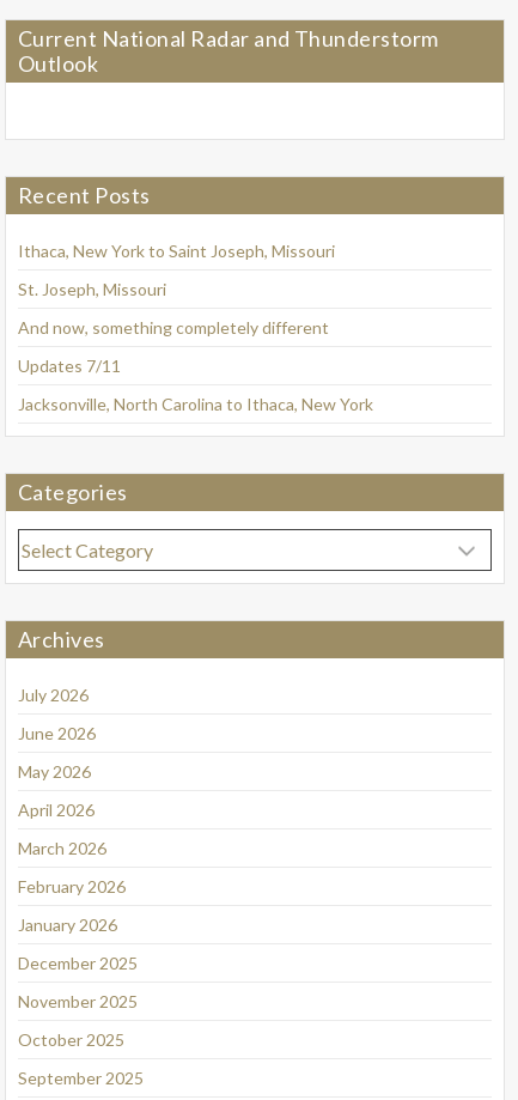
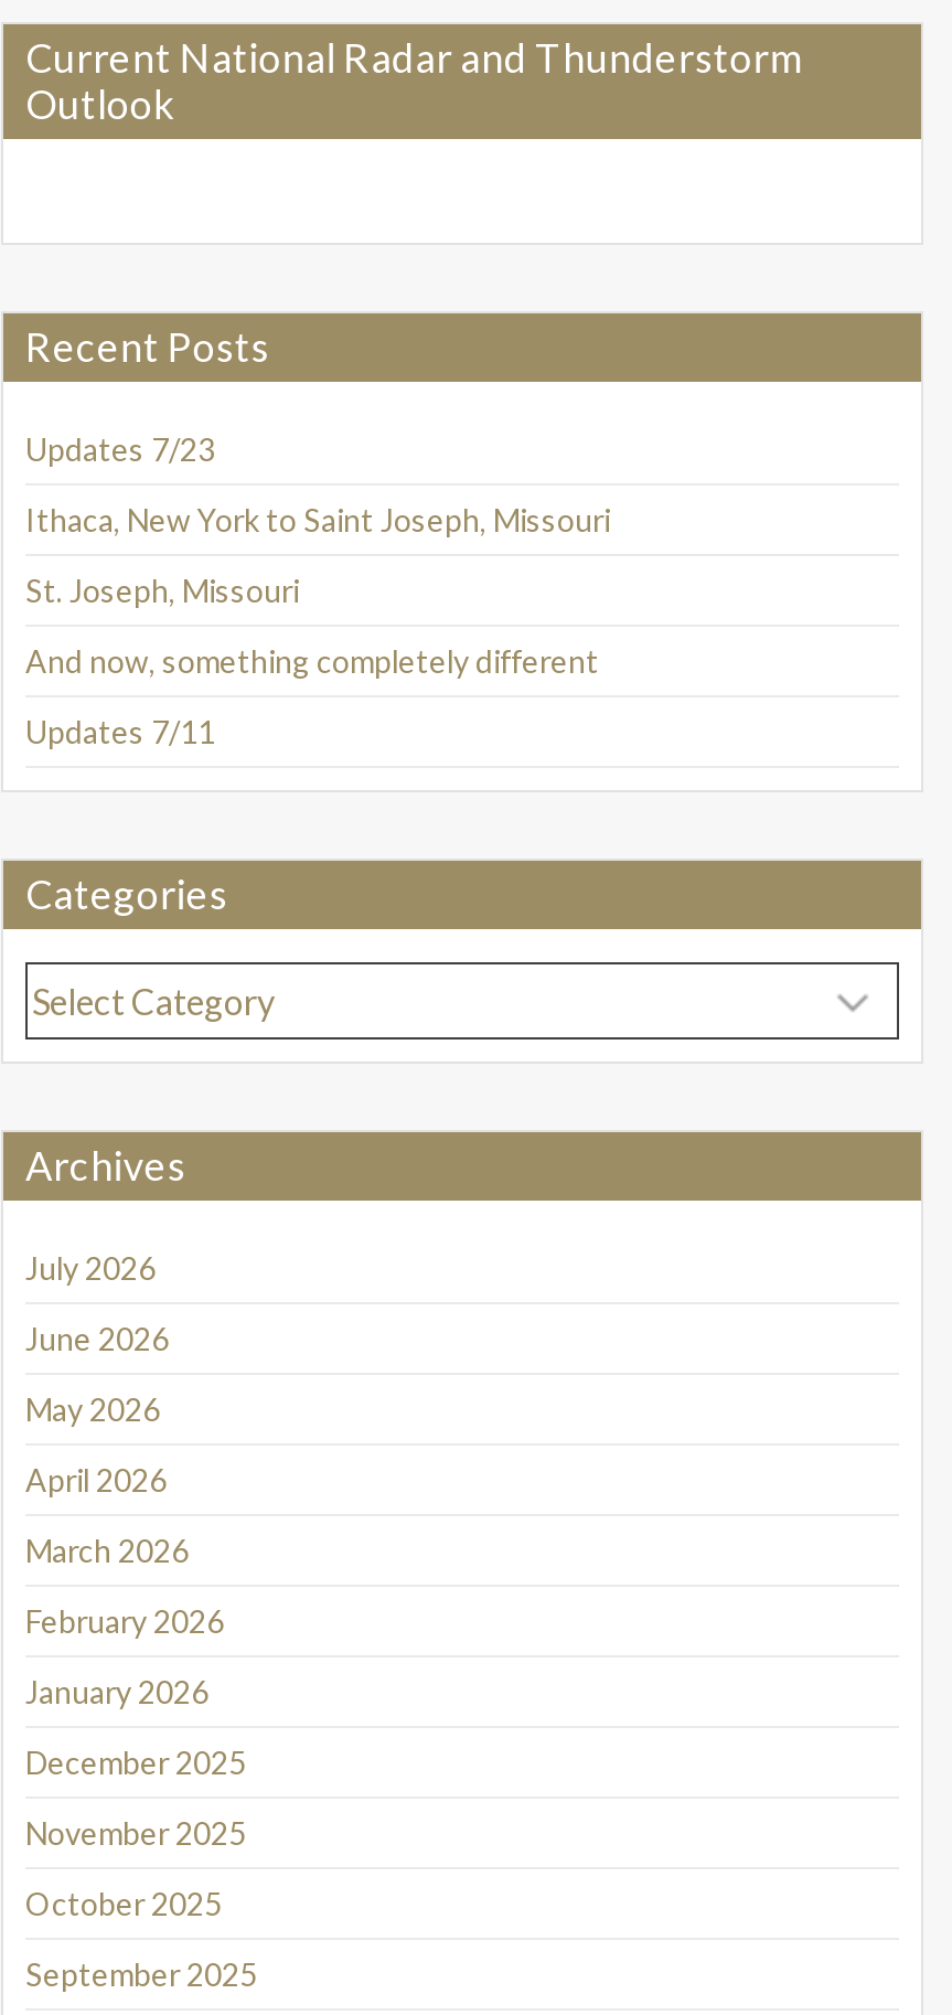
none -> [25,431,215,469] Updates 7/23
moved [18,241,335,376] -> [25,502,610,751]: Ithaca, New York to Saint Joseph, Missouri | St. Joseph, Missouri | And now, something completely different | Updates 7/11
[18,394,373,415] Jacksonville, North Carolina to Ithaca, New York -> none

